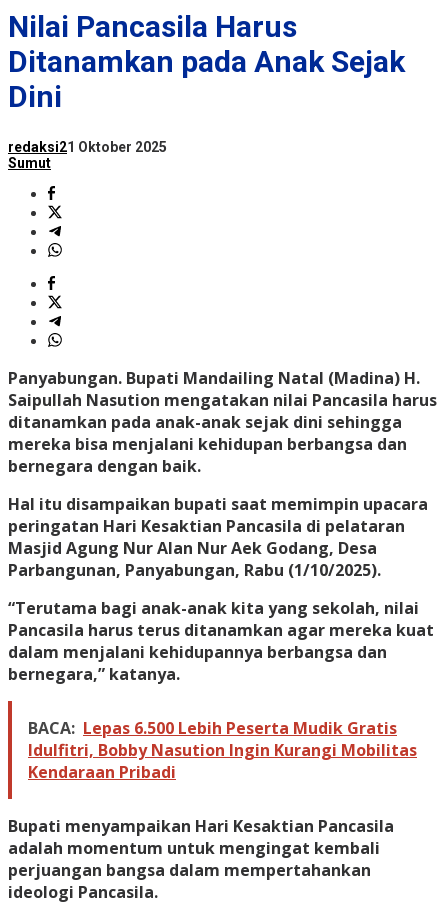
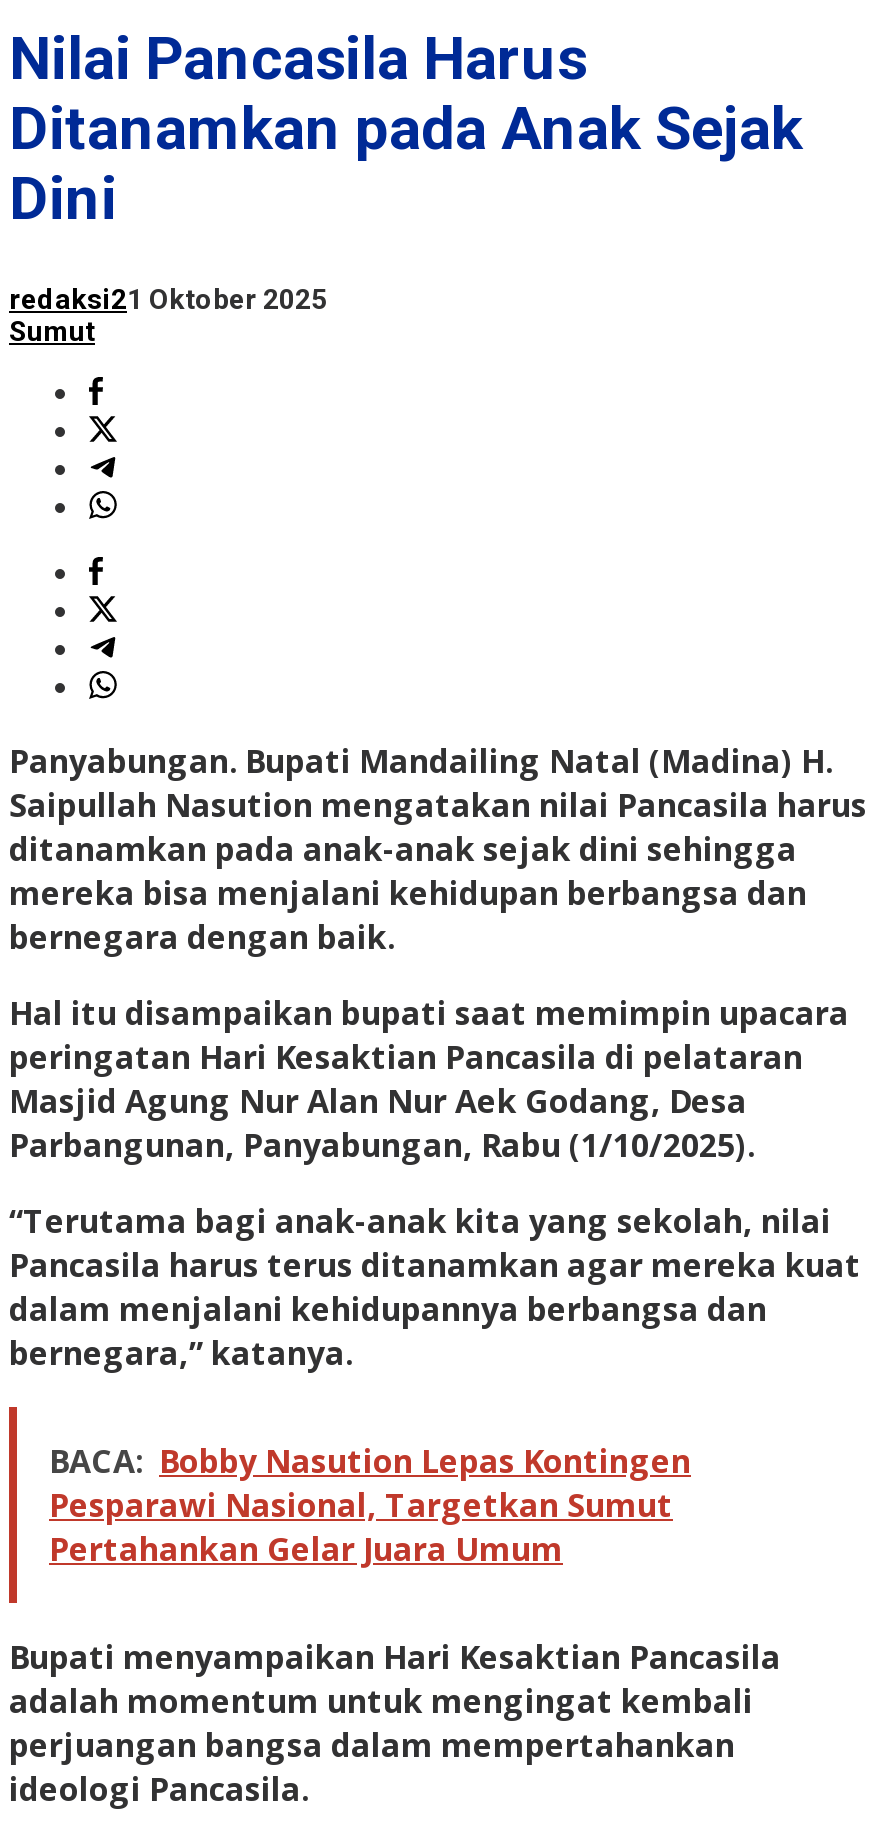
[28,717,417,783] BACA: Lepas 6.500 Lebih Peserta Mudik Gratis | Idulfitri, Bobby Nasution Ingin Kurangi Mobilitas | Kendaraan Pribadi -> [49,1439,691,1571] BACA: Bobby Nasution Lepas Kontingen | Pesparawi Nasional, Targetkan Sumut | Pertahankan Gelar Juara Umum

